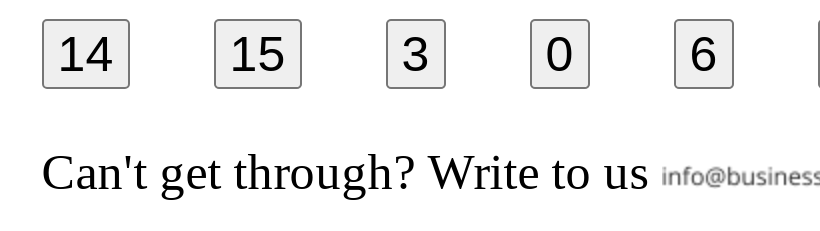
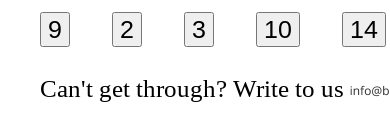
[58,26,114,82] 14 -> [48,15,62,43] 9
[230,26,286,82] 15 -> [120,15,134,43] 2
[546,26,574,82] 0 -> [264,15,292,43] 10
[690,26,718,82] 6 -> [350,15,378,43] 14

